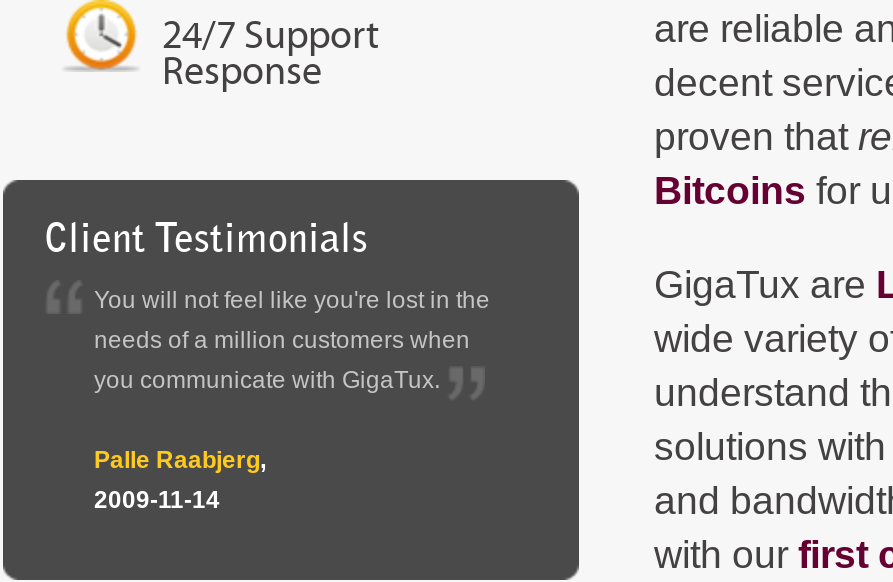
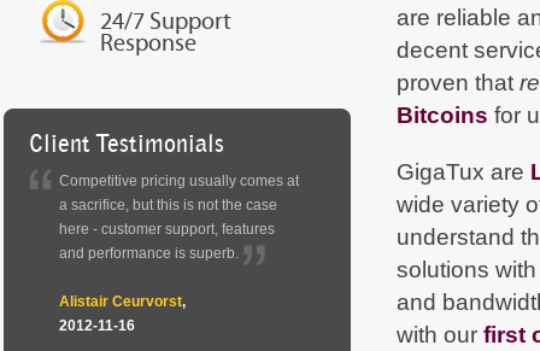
[94,286,490,394] You will not feel like you're lost in the | needs of a million customers when | you communicate with GigaTux. -> [58,172,298,262] Competitive pricing usually comes at | a sacrifice, but this is not the case | here - customer support, features | and performance is superb.
[94,446,266,514] Palle Raabjerg, | 2009-11-14 -> [58,293,185,334] Alistair Ceurvorst, | 2012-11-16

